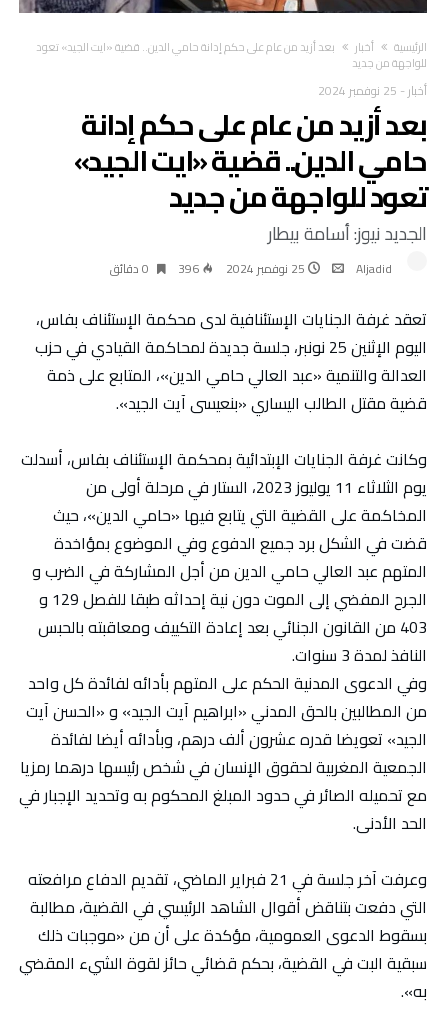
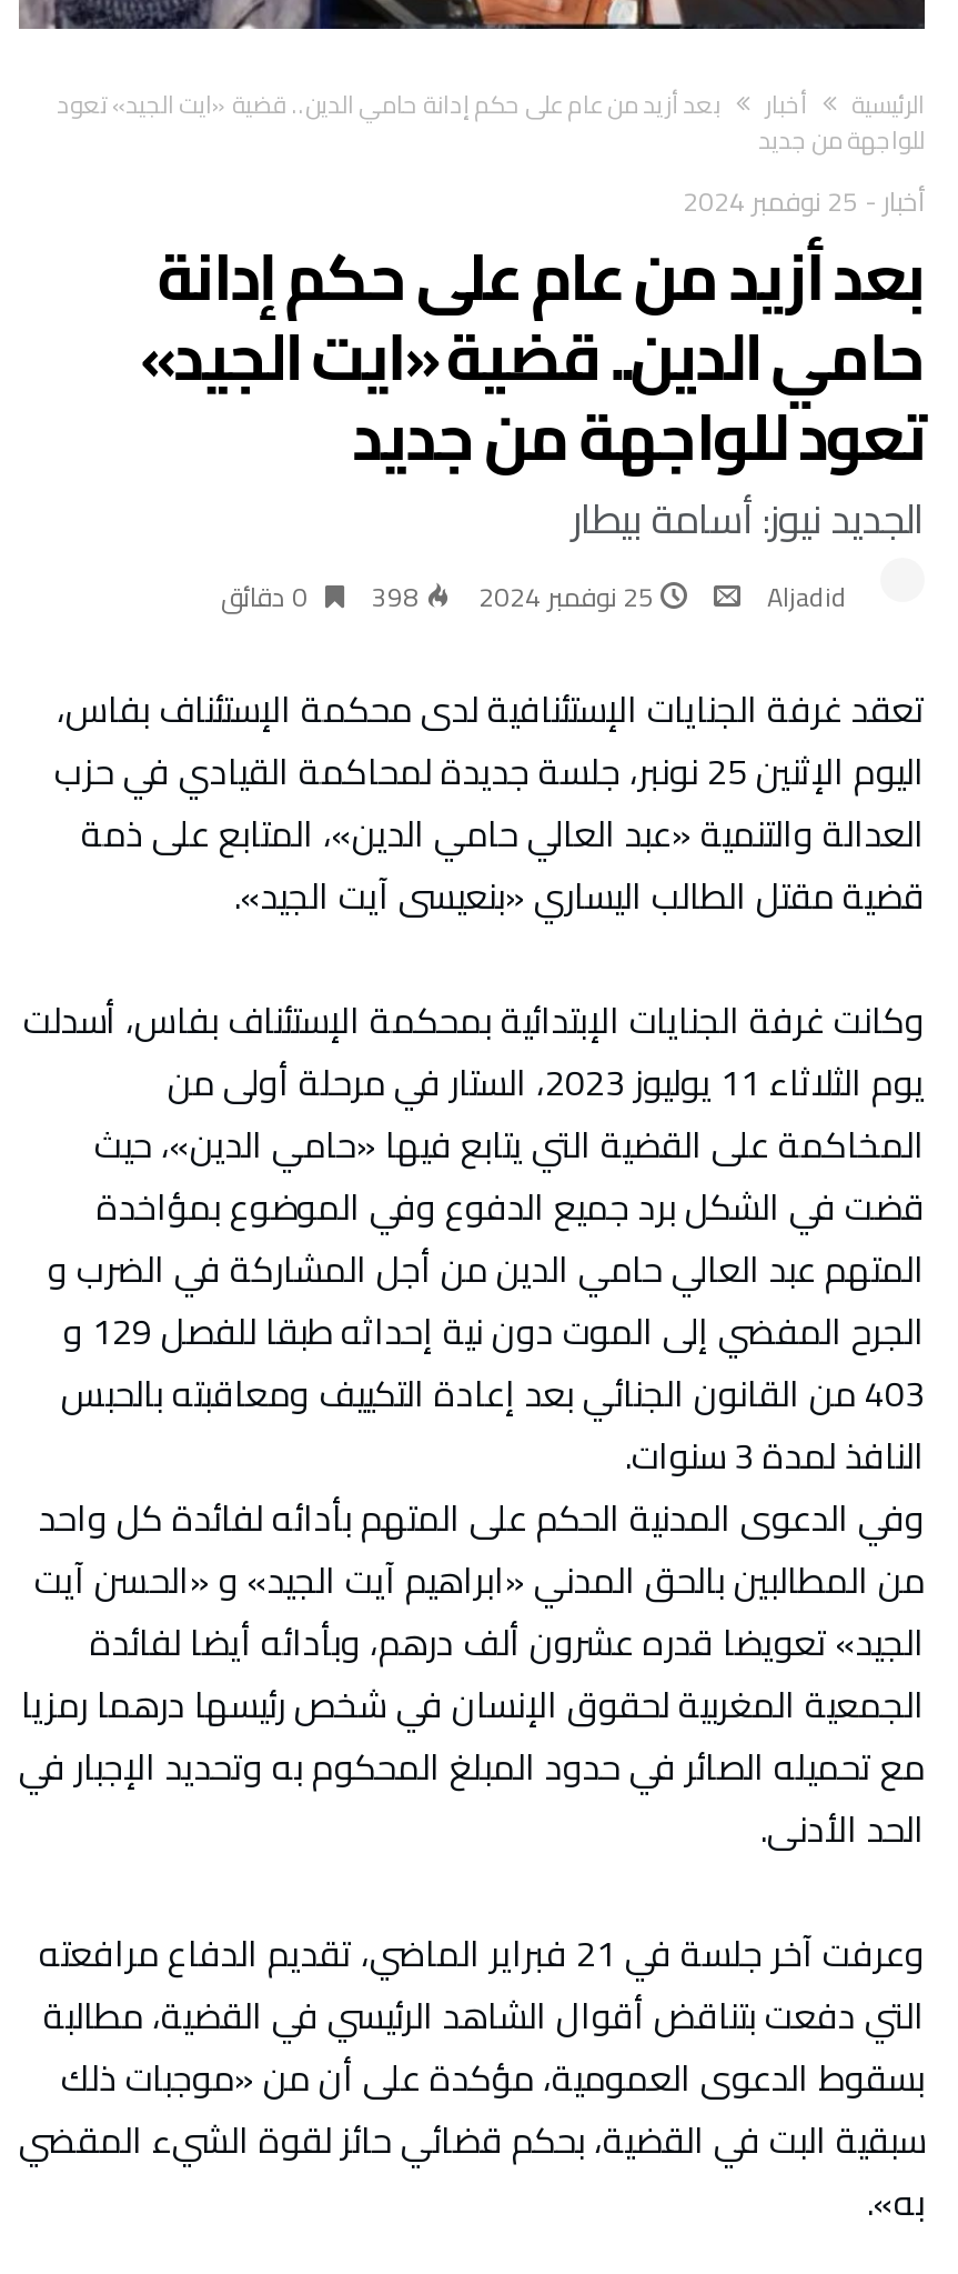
[178,257,199,280] 396 -> [372,570,419,621] 398

